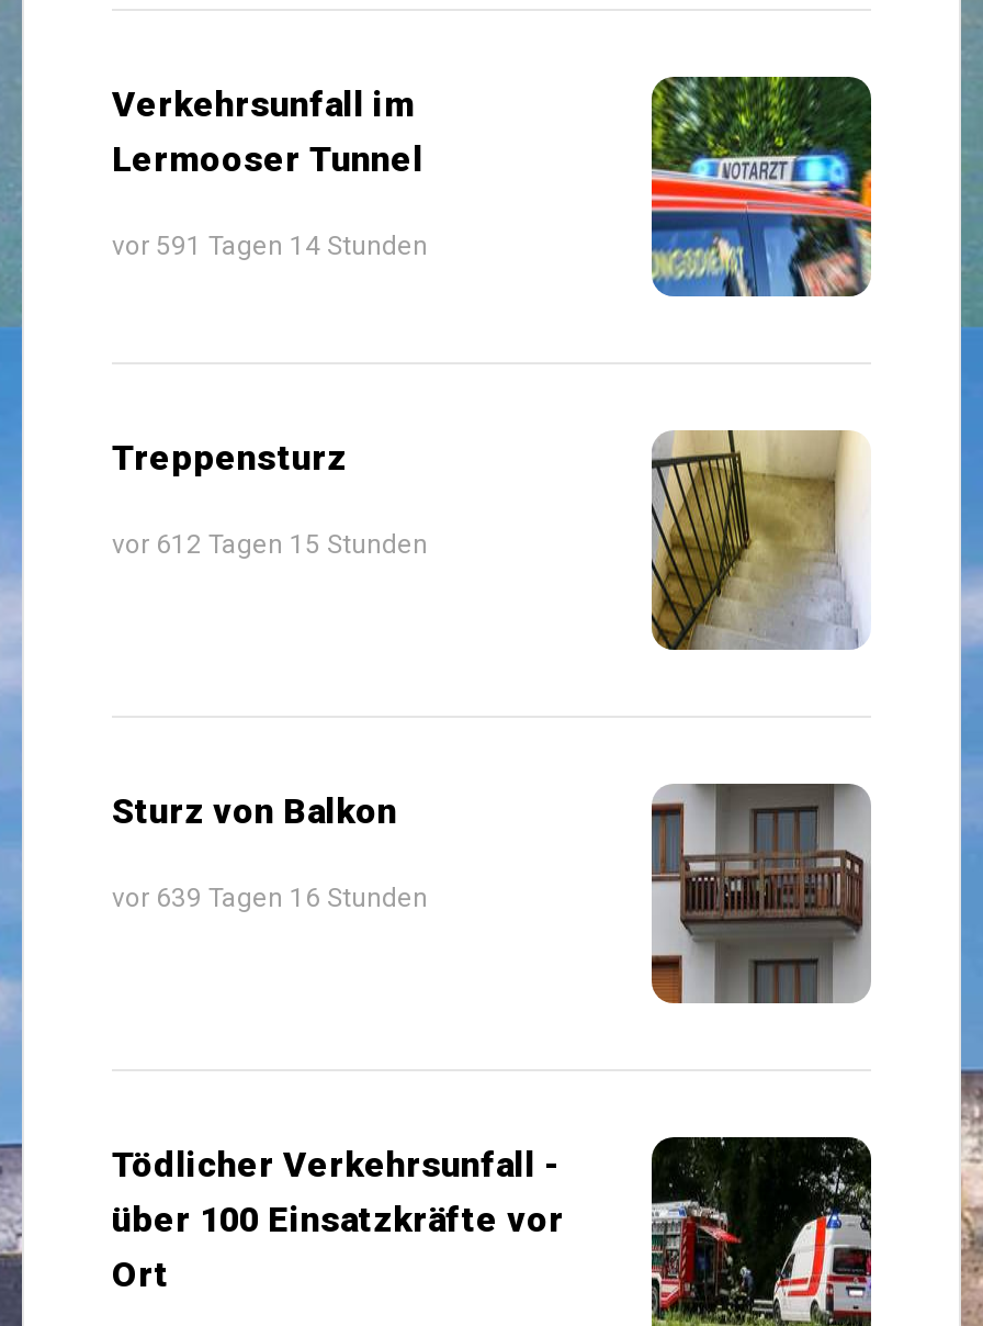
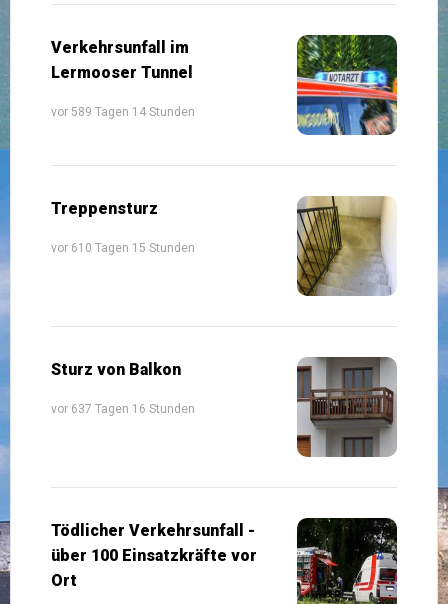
[112,230,428,261] vor 591 Tagen 14 Stunden -> [51,105,195,119] vor 589 Tagen 14 Stunden
[112,529,428,560] vor 612 Tagen 15 Stunden -> [51,241,195,255] vor 610 Tagen 15 Stunden
[112,882,428,913] vor 639 Tagen 16 Stunden -> [51,402,195,416] vor 637 Tagen 16 Stunden

